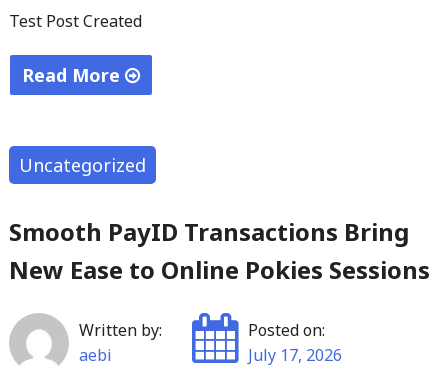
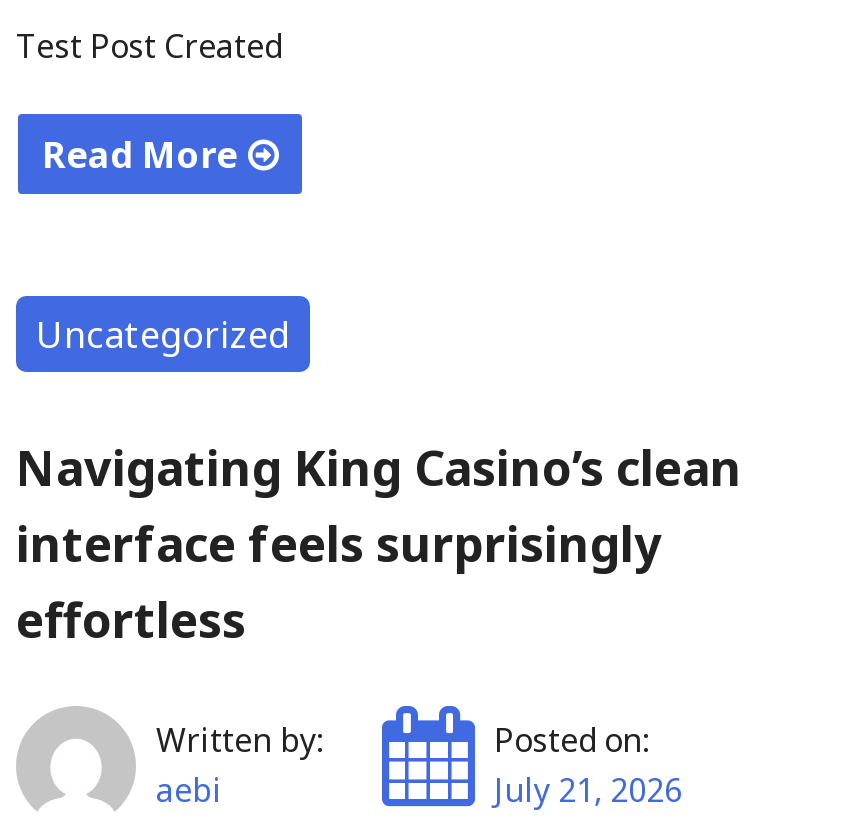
[9,215,430,286] Smooth PayID Transactions Bring | New Ease to Online Pokies Sessions -> [16,434,742,652] Navigating King Casino’s clean | interface feels surprisingly | effortless
[248,344,342,366] July 17, 2026 -> [494,768,682,812] July 21, 2026

